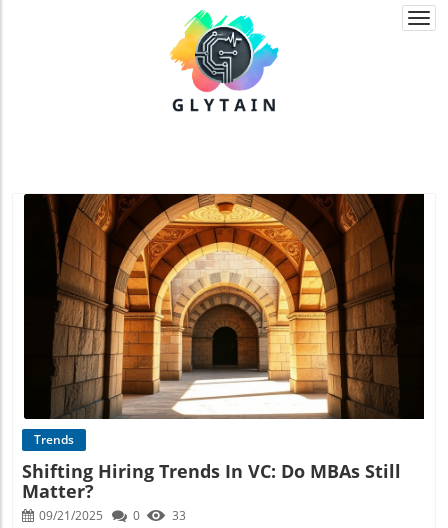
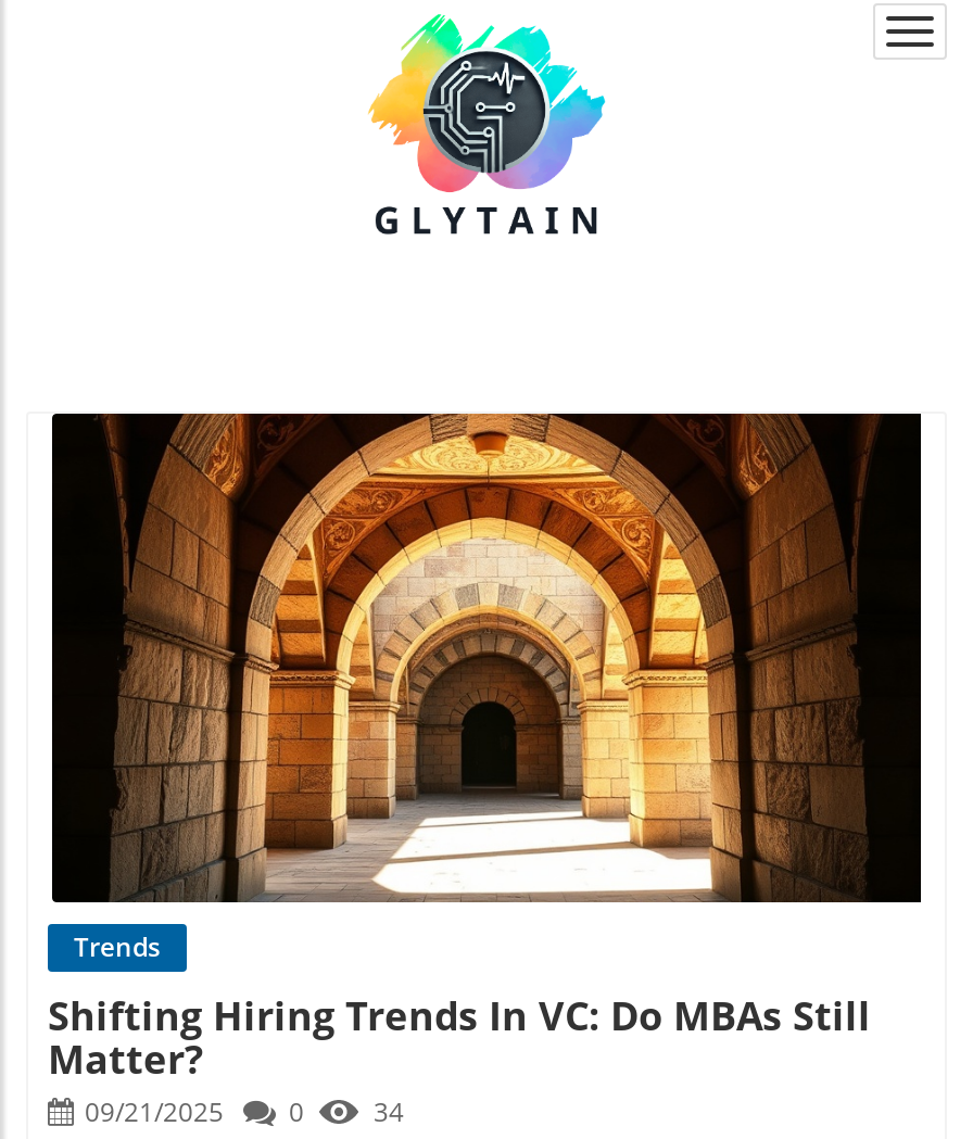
[39,507,186,524] 09/21/2025 0 33 -> [85,1093,404,1130] 09/21/2025 0 34

